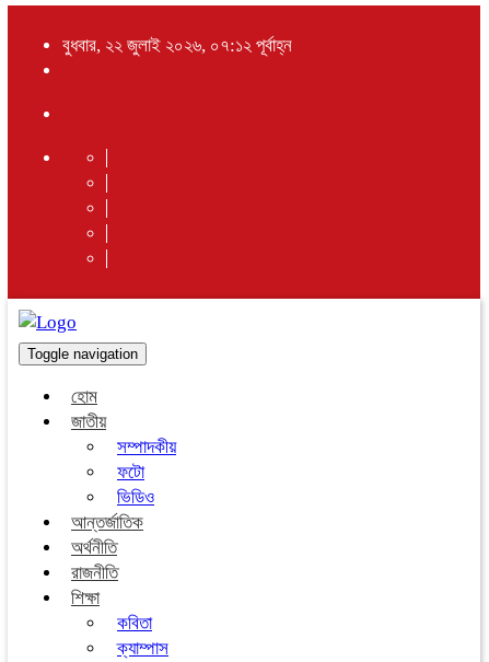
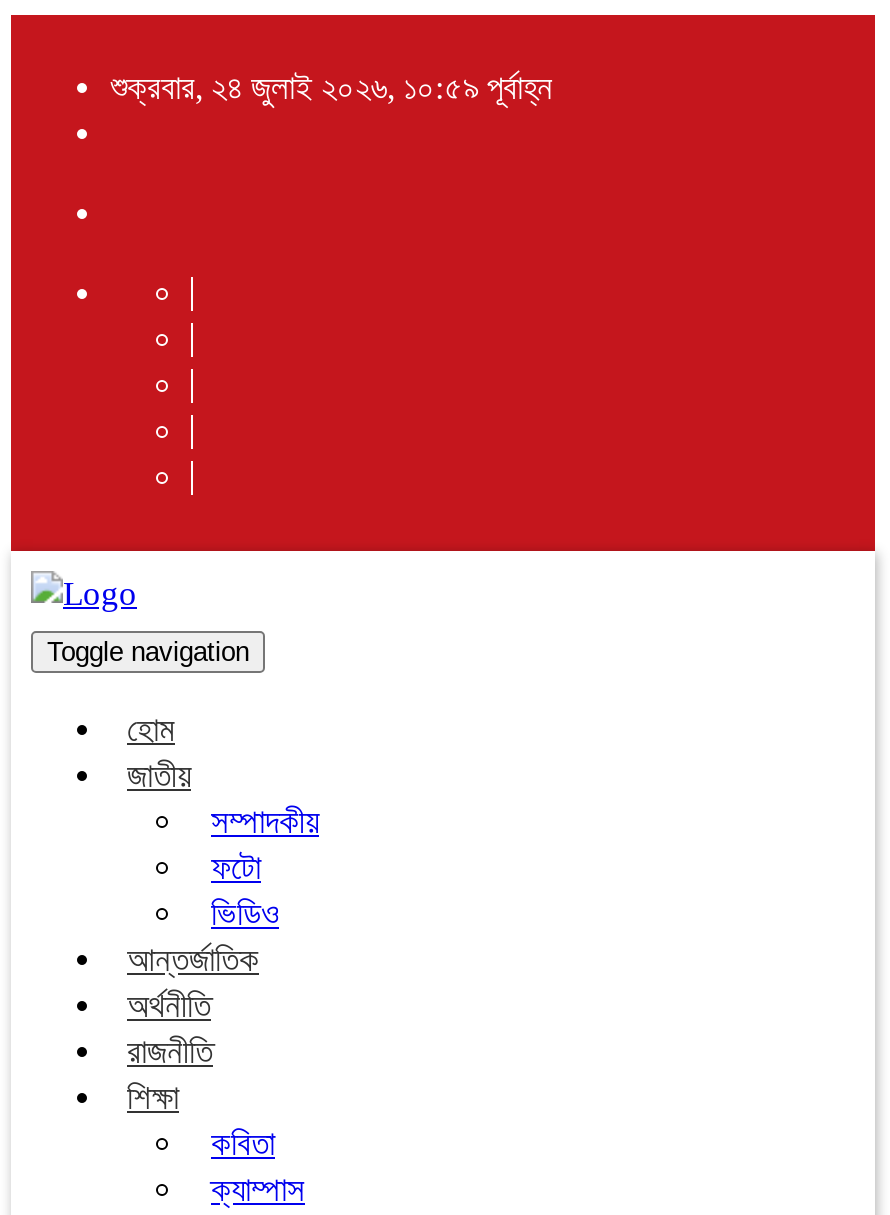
[62,35,292,56] বুধবার, ২২ জুলাই ২০২৬, ০৭:১২ পূর্বাহ্ন -> [111,69,553,107] শুক্রবার, ২৪ জুলাই ২০২৬, ১০:৫৯ পূর্বাহ্ন

